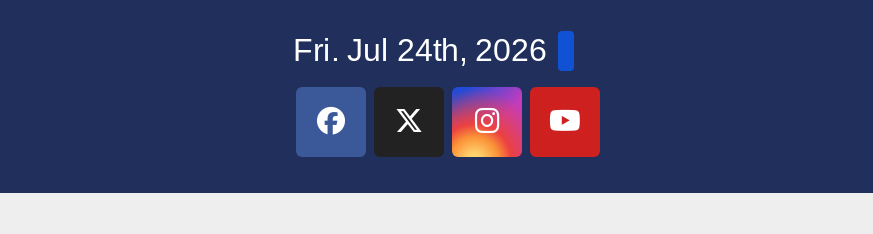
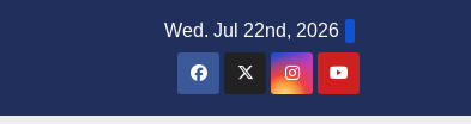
[293,33,547,67] Fri. Jul 24th, 2026 -> [164,20,339,41] Wed. Jul 22nd, 2026

